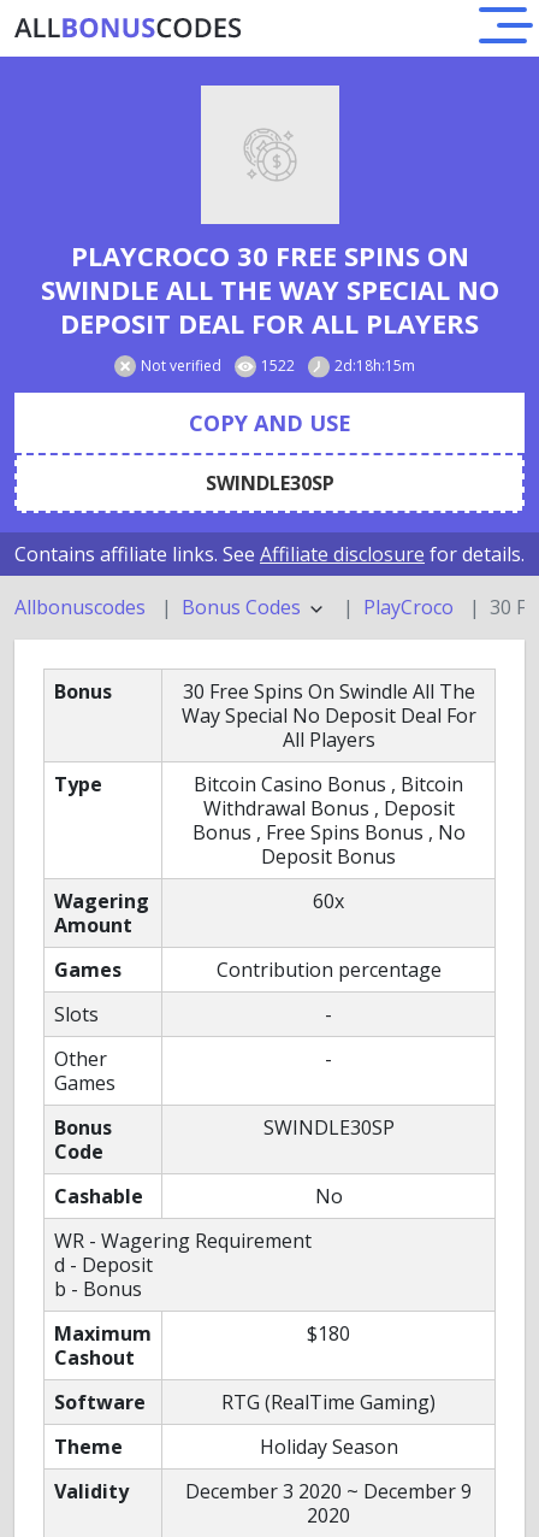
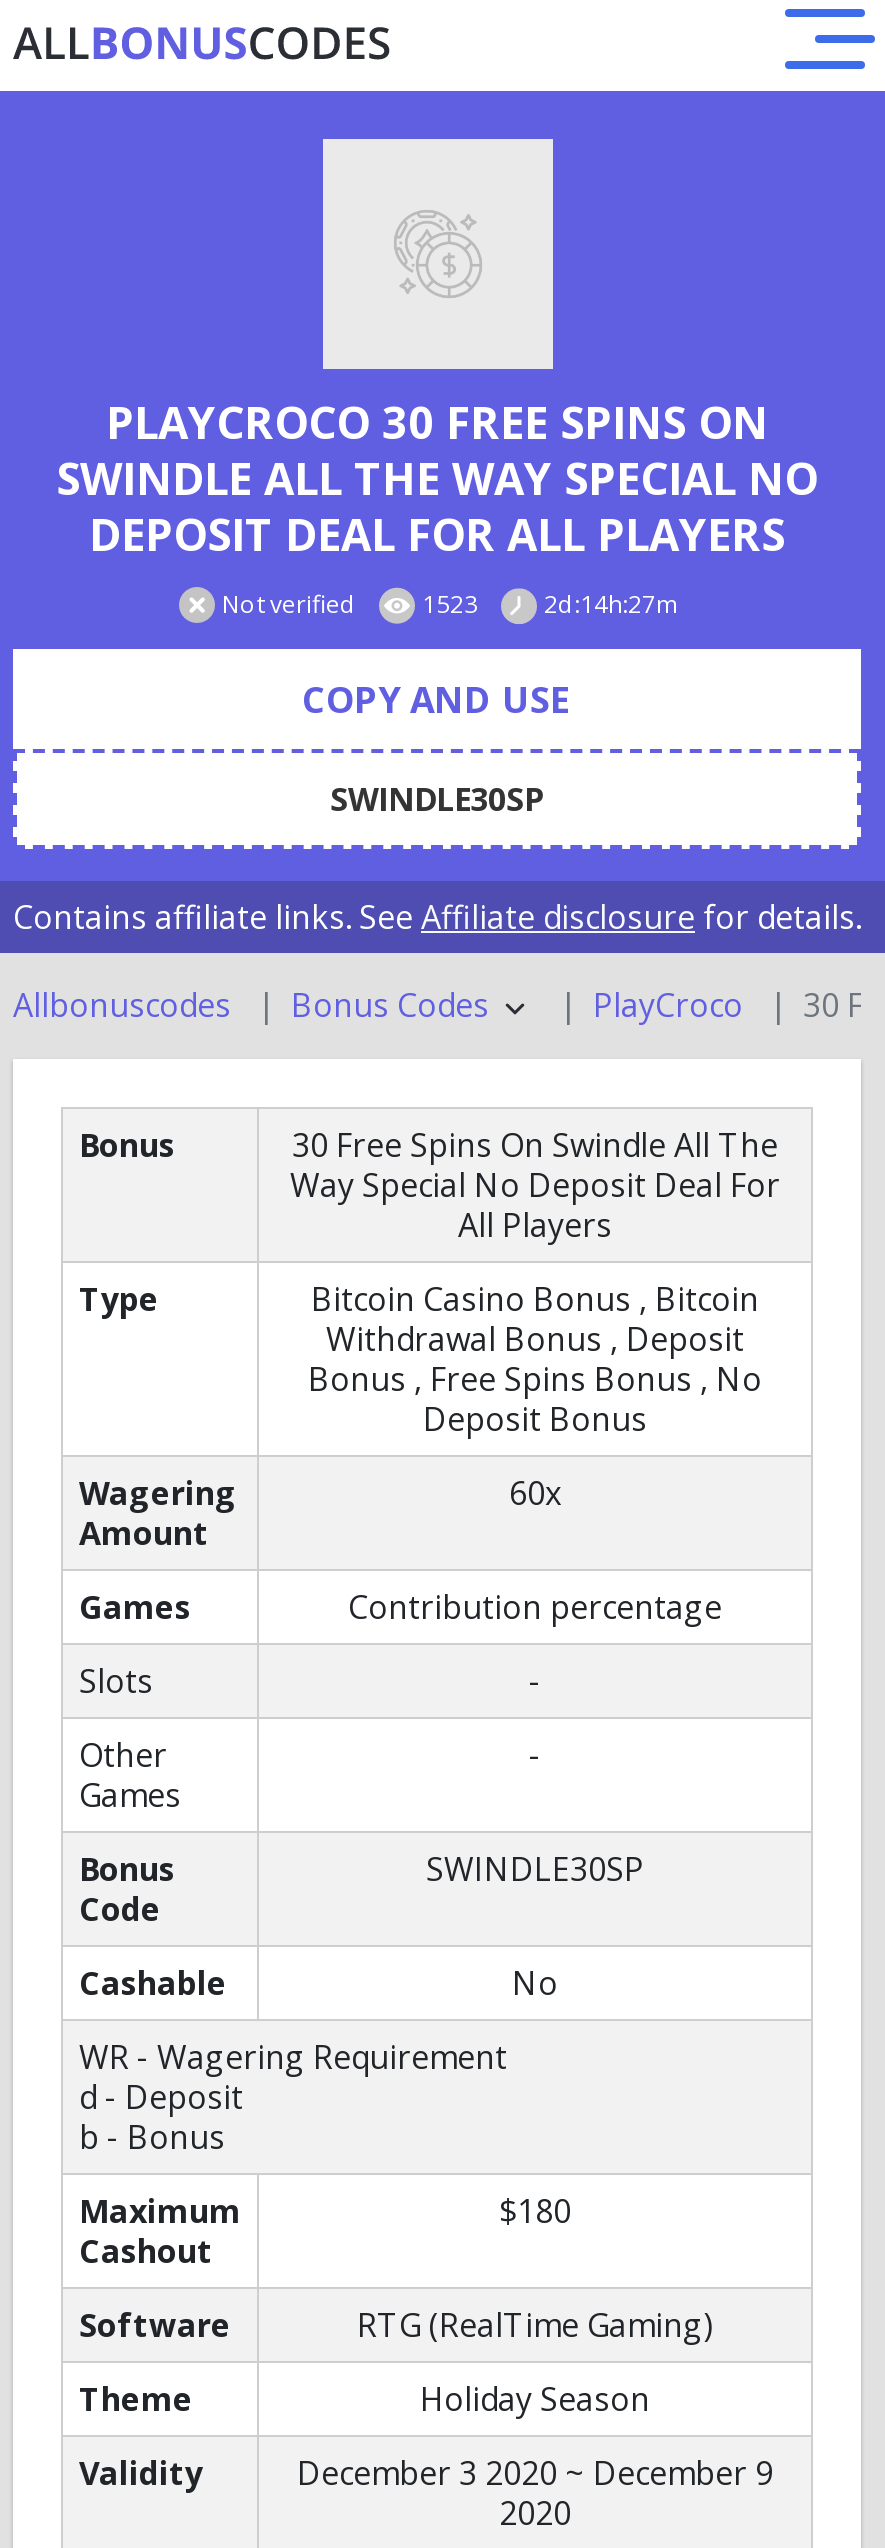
[260,355,414,376] 1522 | 2d:18h:15m -> [422,587,678,621] 1523 | 2d:14h:27m

